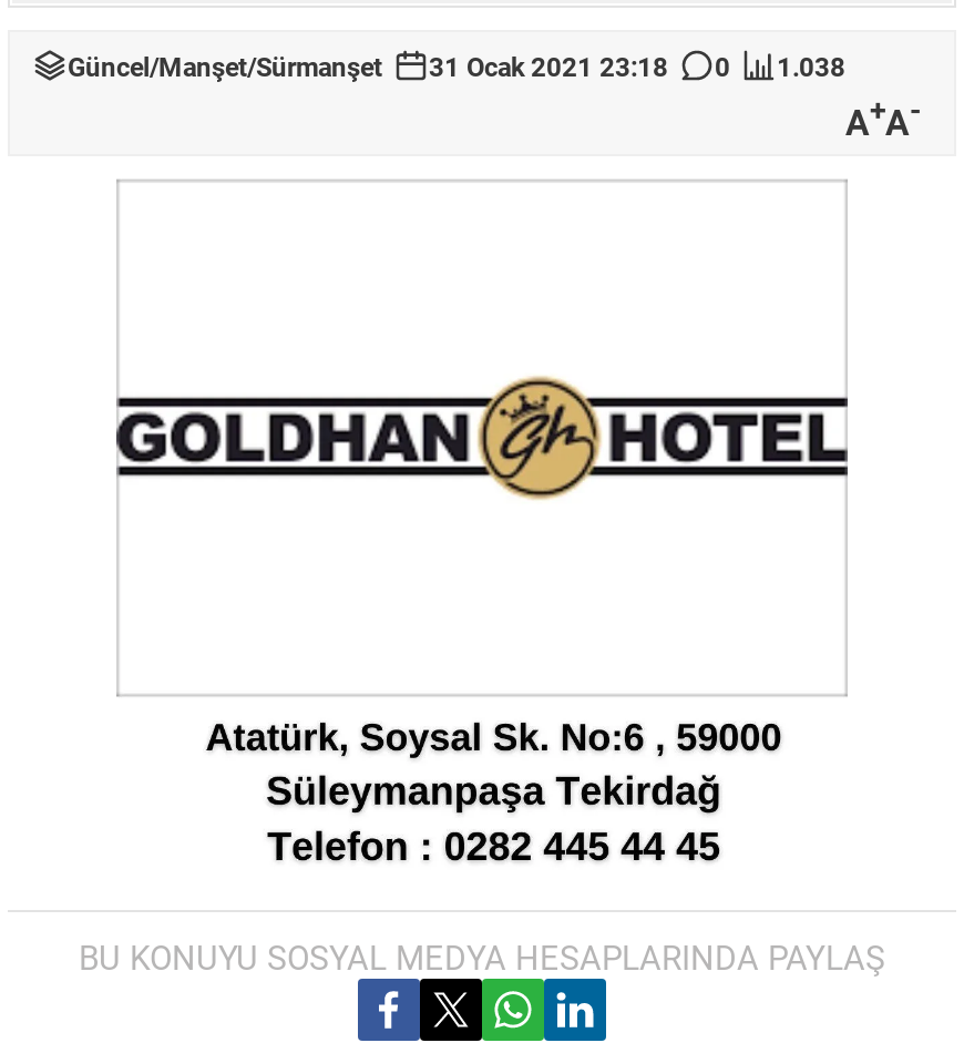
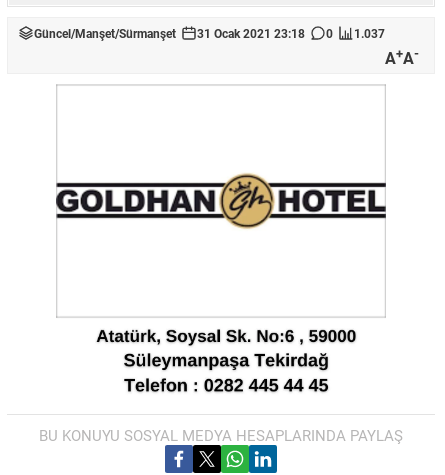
[68,47,845,82] Güncel/Manşet/Sürmanşet 31 Ocak 2021 23:18 0 1.038 -> [34,24,385,40] Güncel/Manşet/Sürmanşet 31 Ocak 2021 23:18 0 1.037

